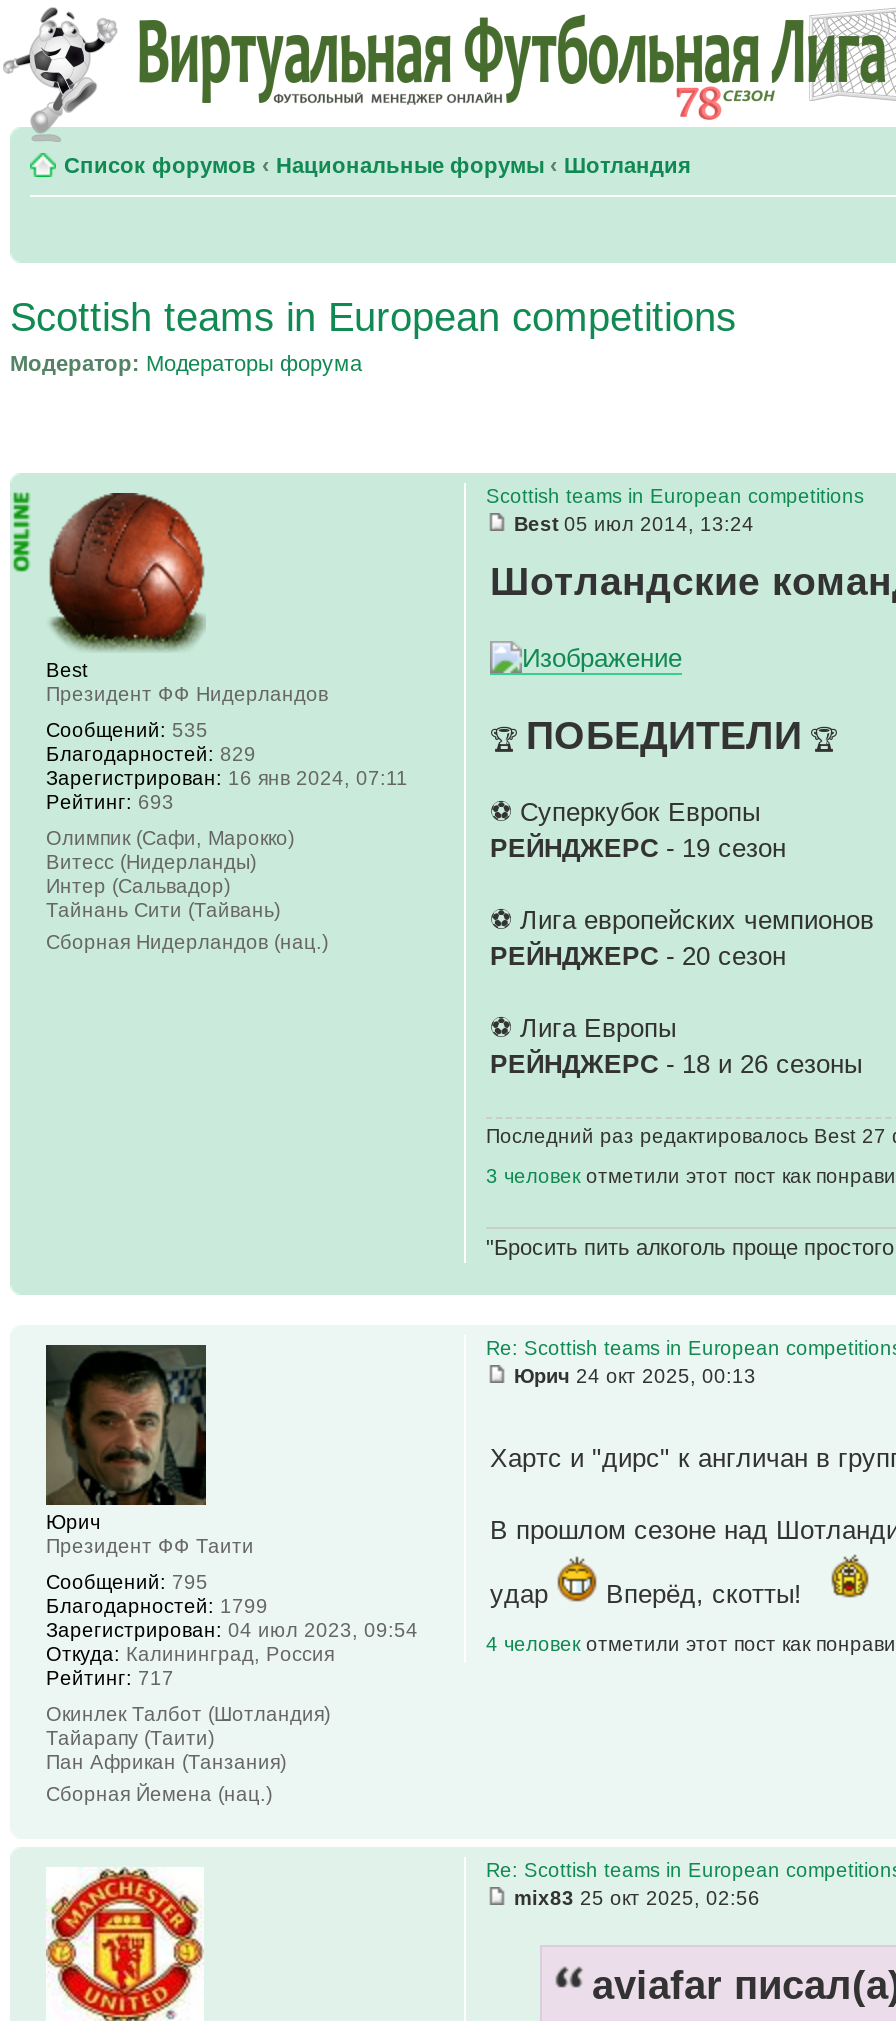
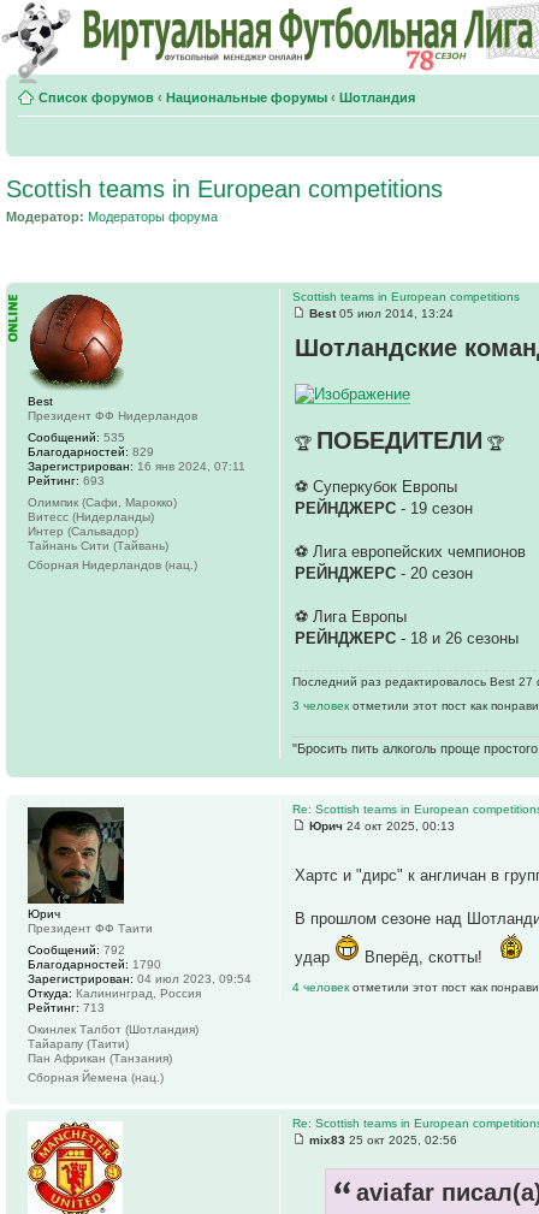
[46,1571,208,1593] Сообщений: 795 -> [28,944,125,957] Сообщений: 792
[46,1595,268,1617] Благодарностей: 1799 -> [28,958,161,971] Благодарностей: 1790
[46,1667,174,1689] Рейтинг: 717 -> [28,1001,105,1015] Рейтинг: 713

